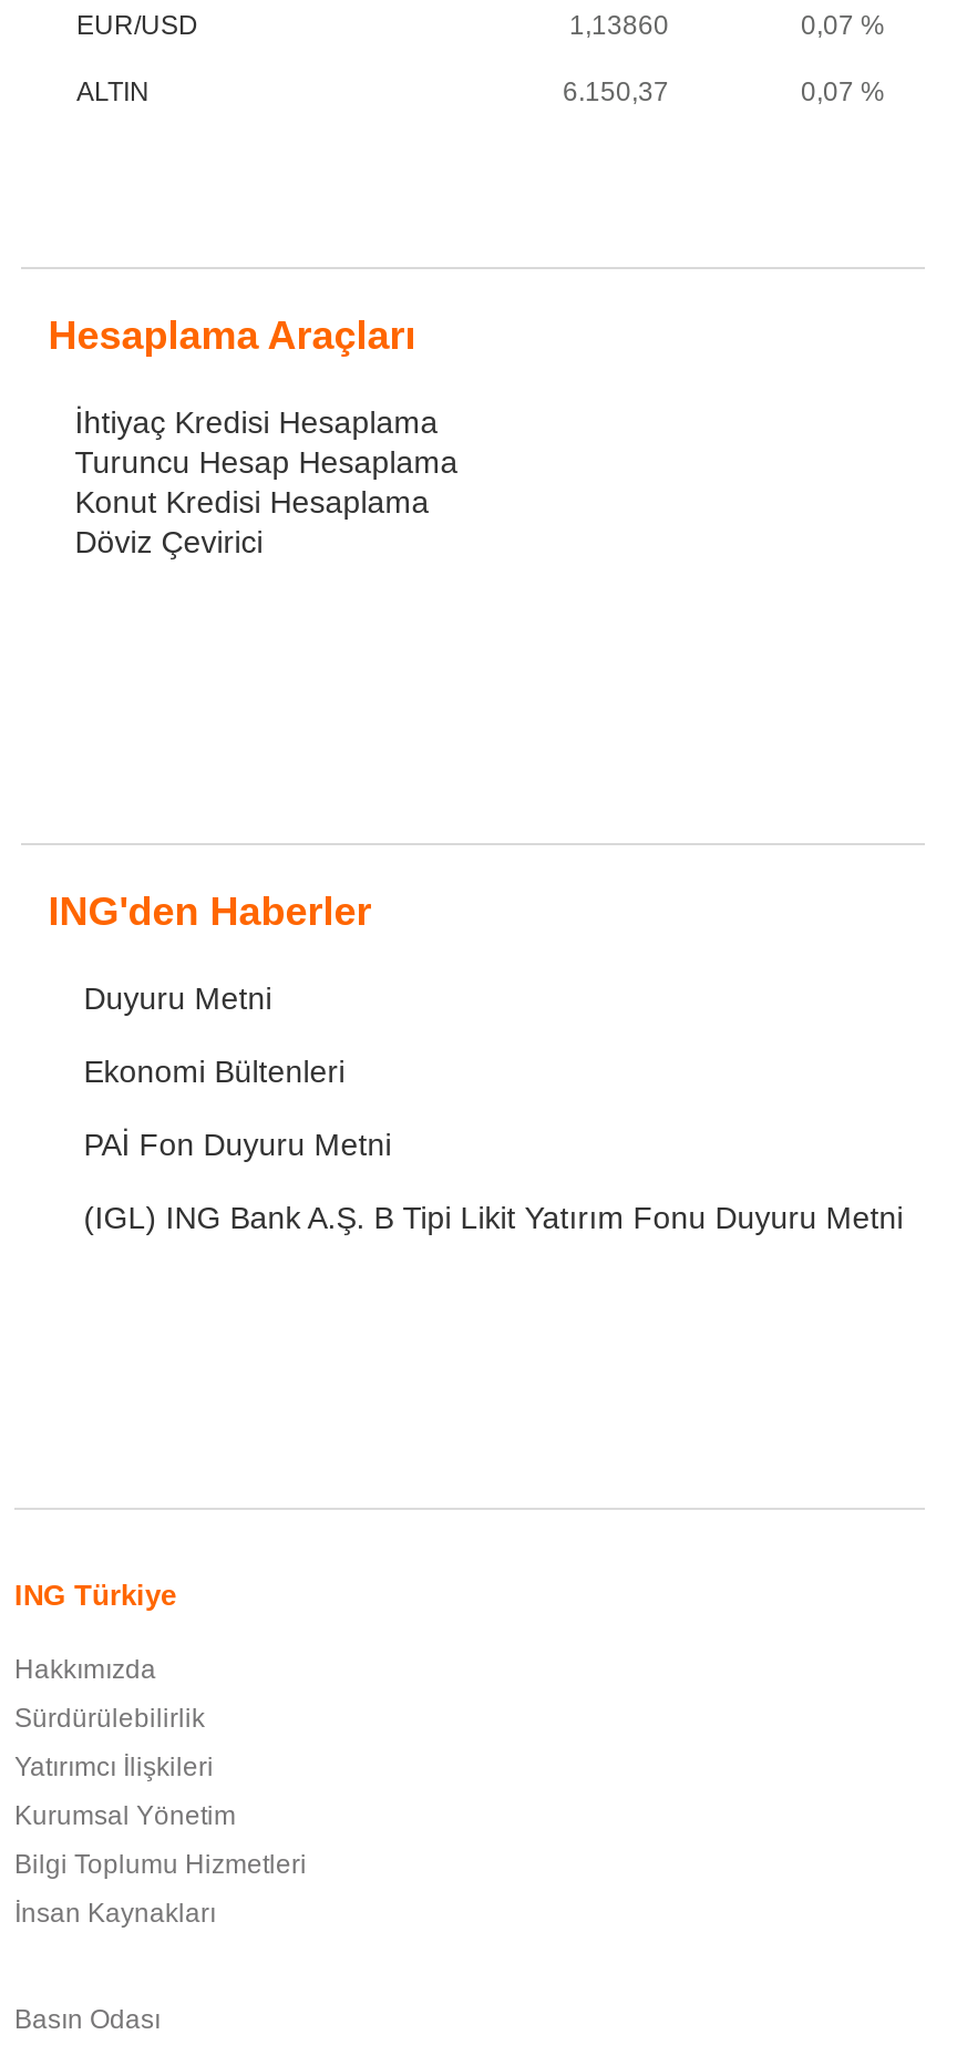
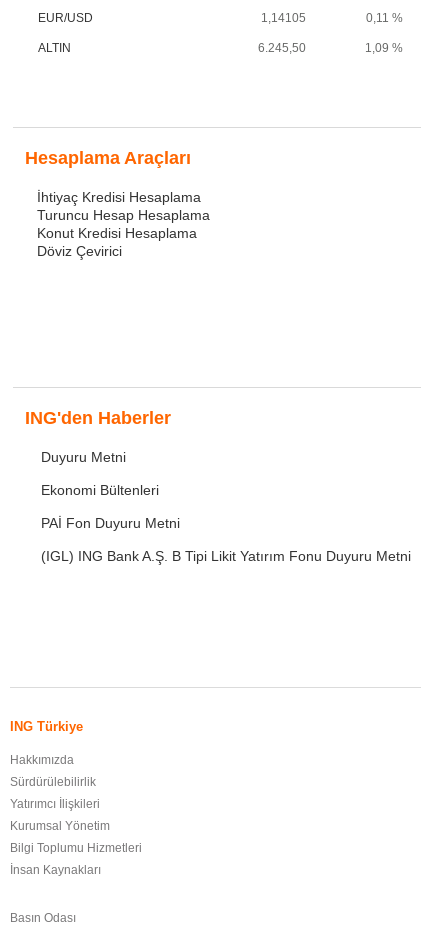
[569,10,669,41] 1,13860 -> [260,11,305,25] 1,14105
[801,10,885,41] 0,07 % -> [366,11,403,25] 0,11 %
[563,77,669,108] 6.150,37 -> [257,41,305,55] 6.245,50
[801,77,885,108] 0,07 % -> [365,41,403,55] 1,09 %

